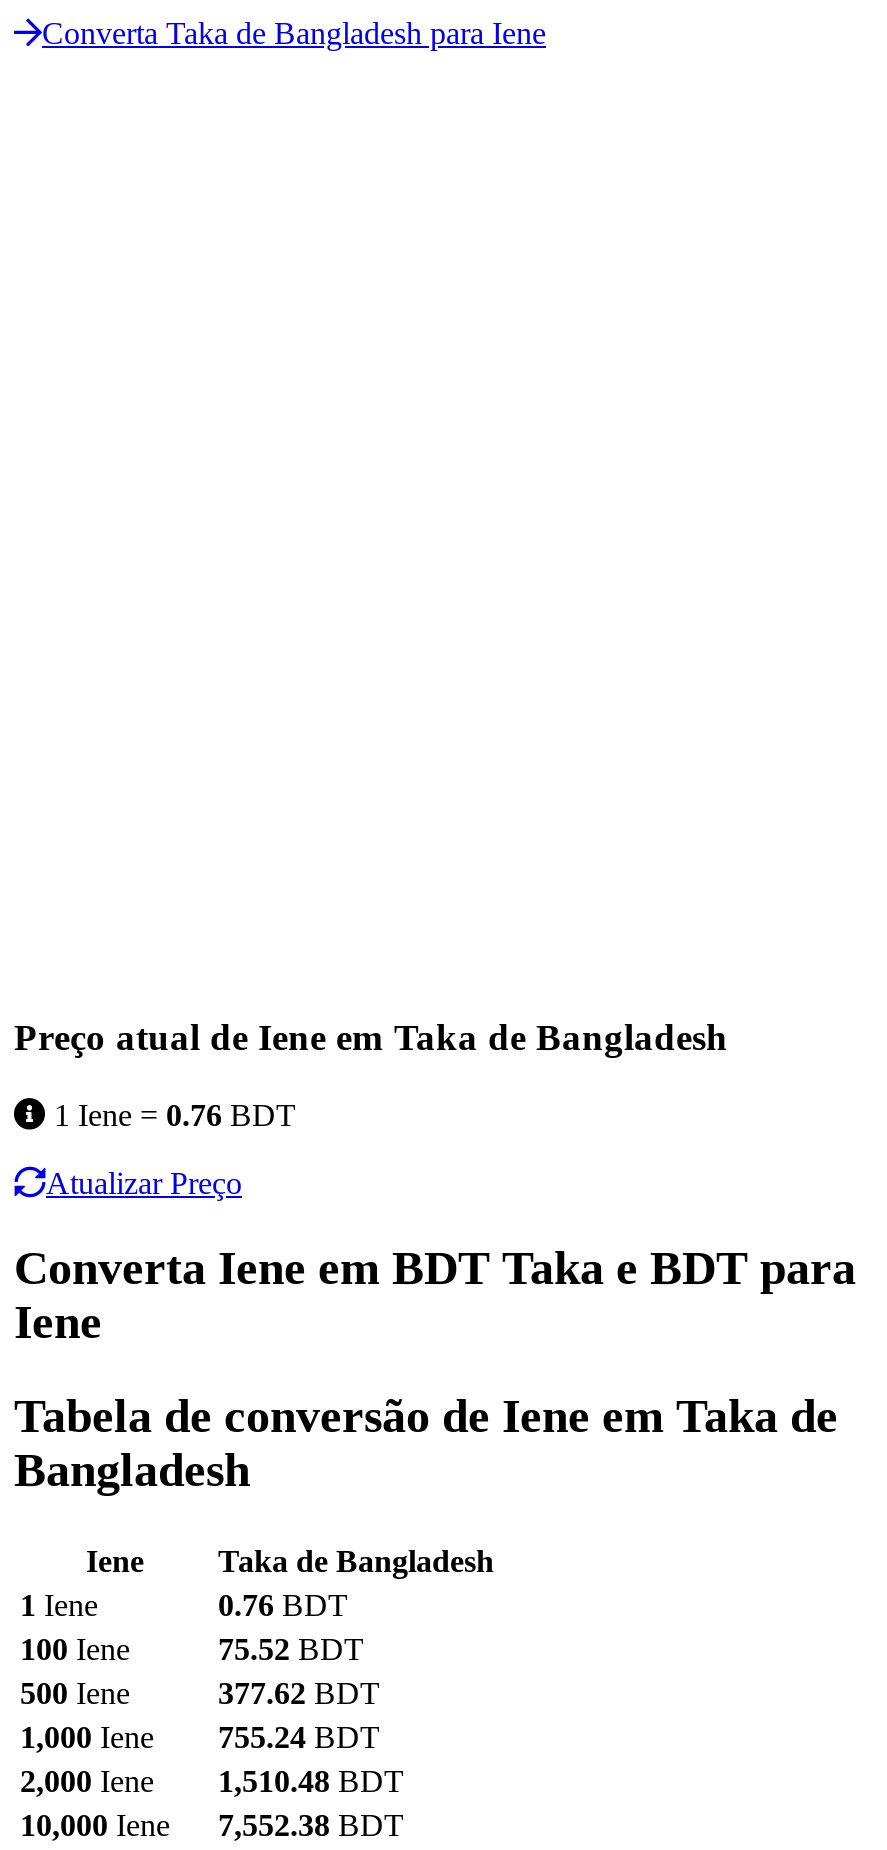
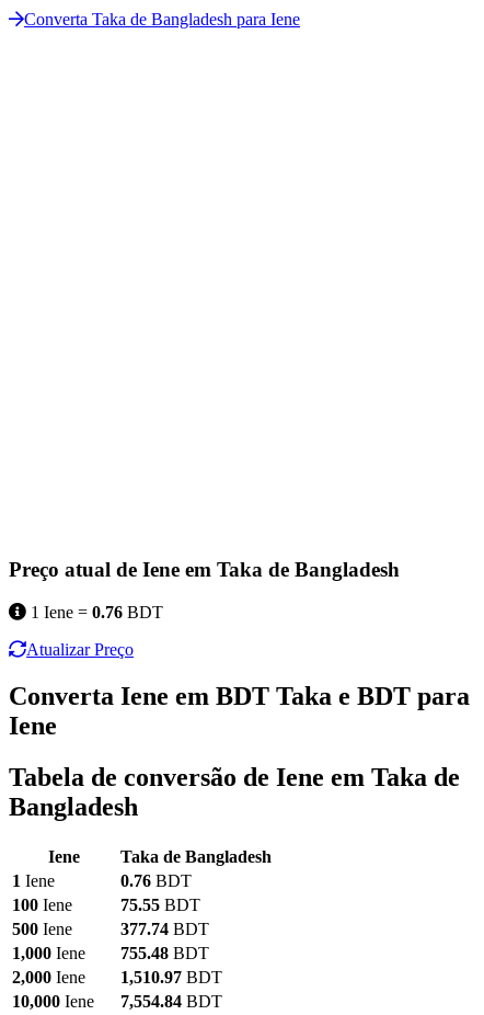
[218,1632,364,1666] 75.52 BDT -> [120,895,200,914] 75.55 BDT
[218,1676,380,1710] 377.62 BDT -> [120,919,209,938] 377.74 BDT
[20,1720,380,1754] 1,000 Iene 755.24 BDT -> [12,944,209,962] 1,000 Iene 755.48 BDT
[20,1764,404,1798] 2,000 Iene 1,510.48 BDT -> [12,968,222,986] 2,000 Iene 1,510.97 BDT
[20,1808,404,1842] 10,000 Iene 7,552.38 BDT -> [12,992,222,1010] 10,000 Iene 7,554.84 BDT

